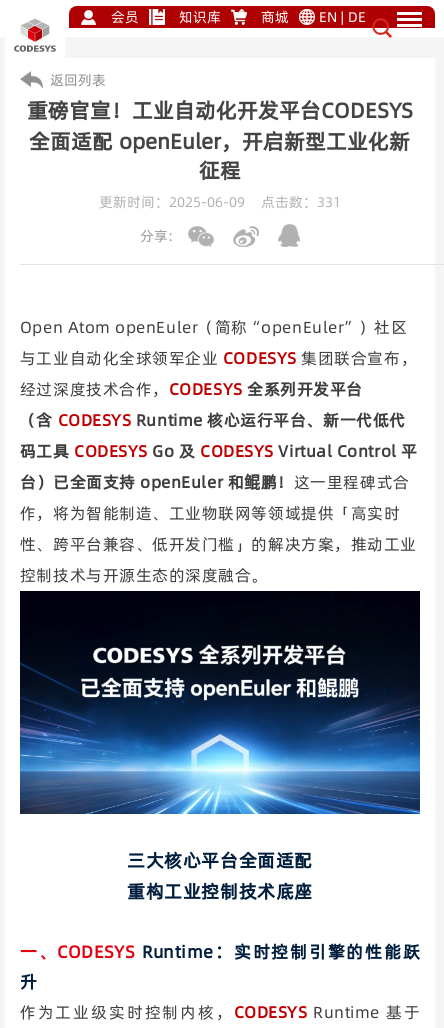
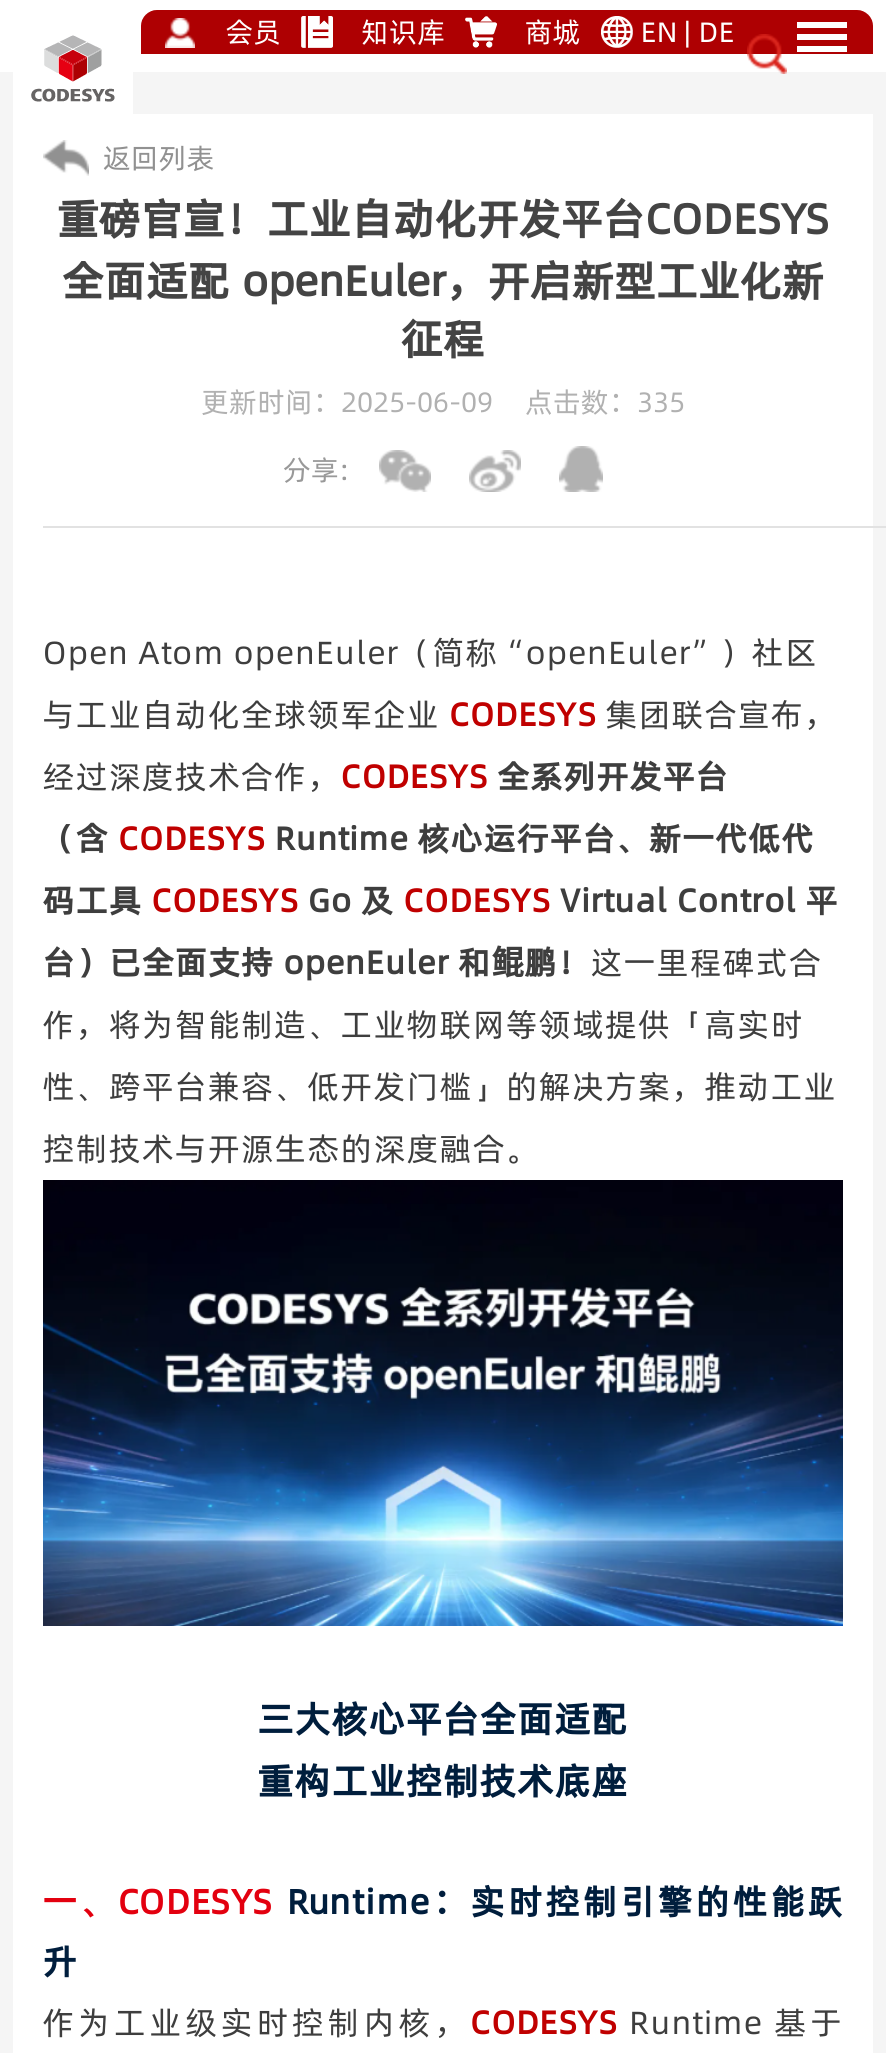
[99,192,341,212] 更新时间：2025-06-09 点击数：331 -> [201,382,685,422] 更新时间：2025-06-09 点击数：335

